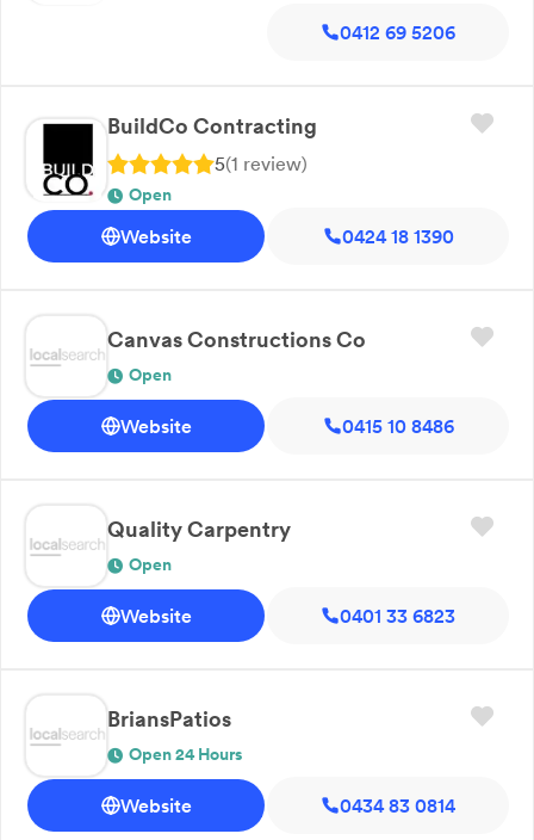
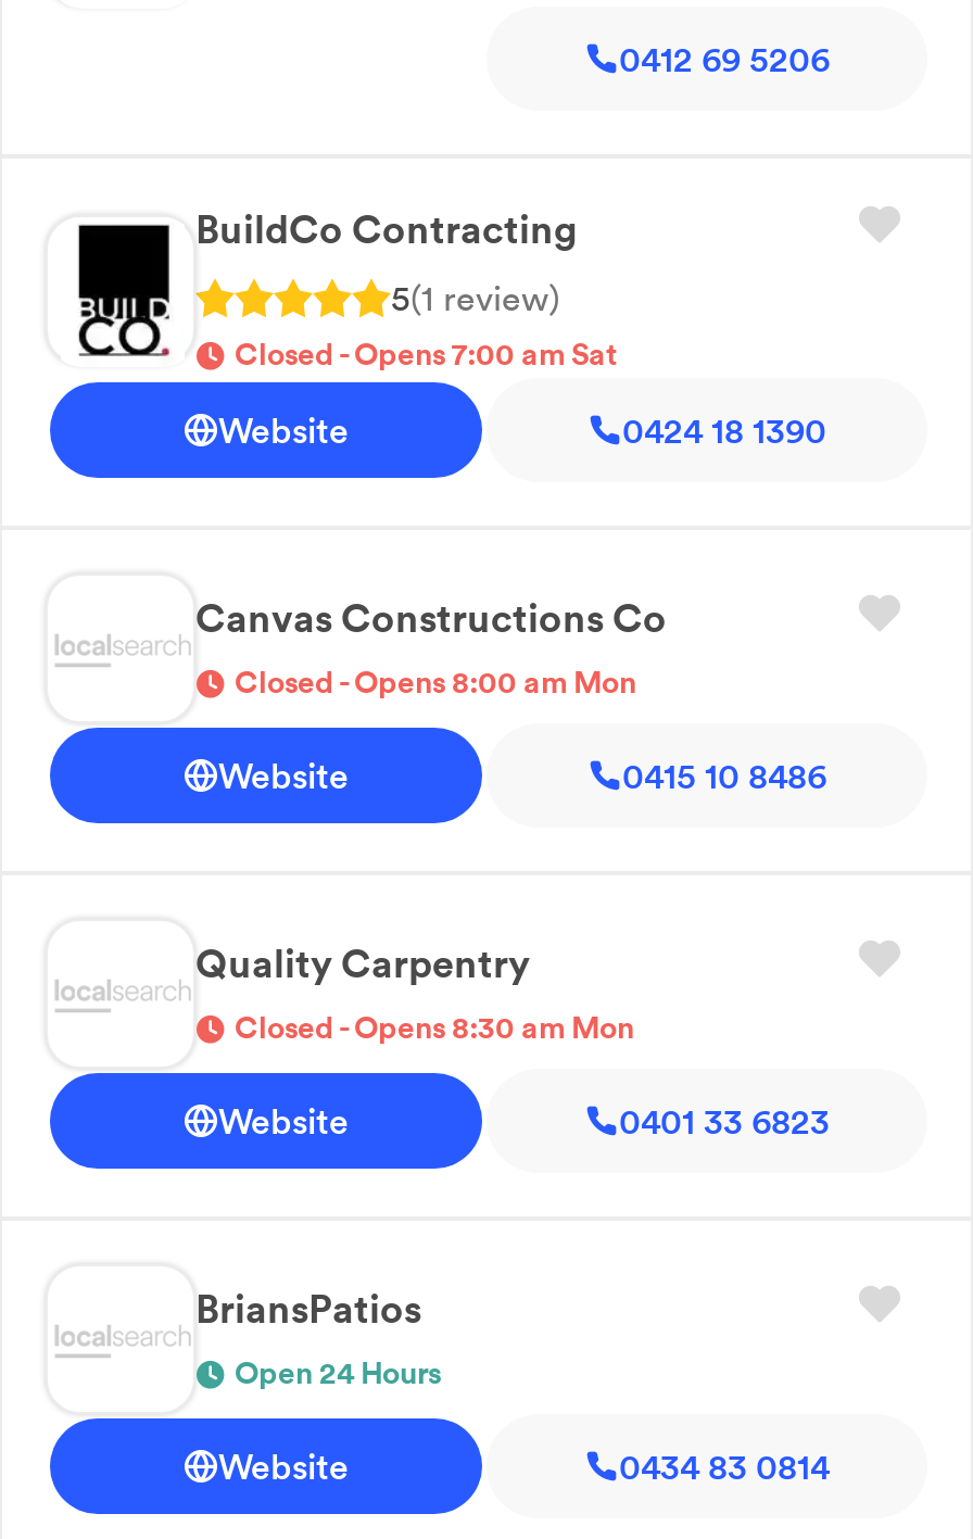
[129,184,172,205] Open -> [235,335,617,374] Closed - Opens 7:00 am Sat
[129,364,172,385] Open -> [235,663,636,702] Closed - Opens 8:00 am Mon
[129,554,172,575] Open -> [235,1008,634,1047] Closed - Opens 8:30 am Mon

